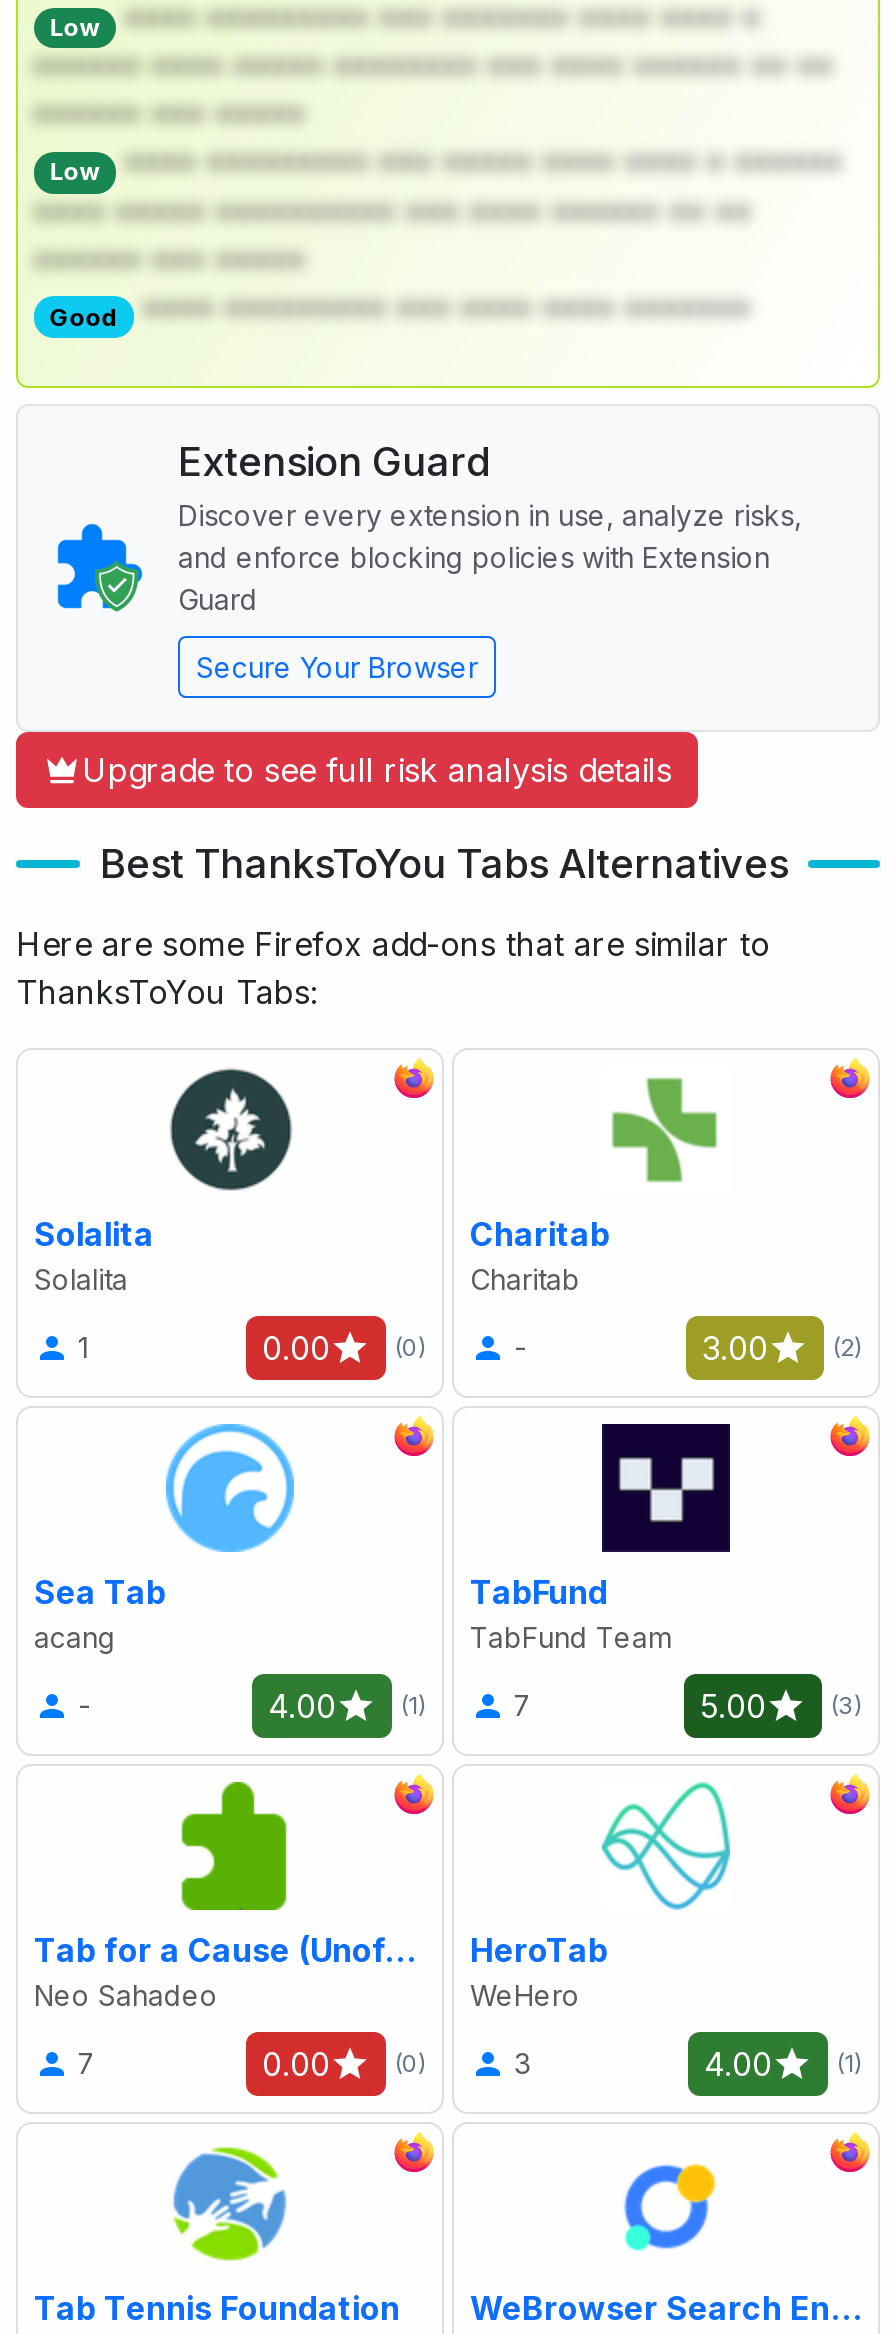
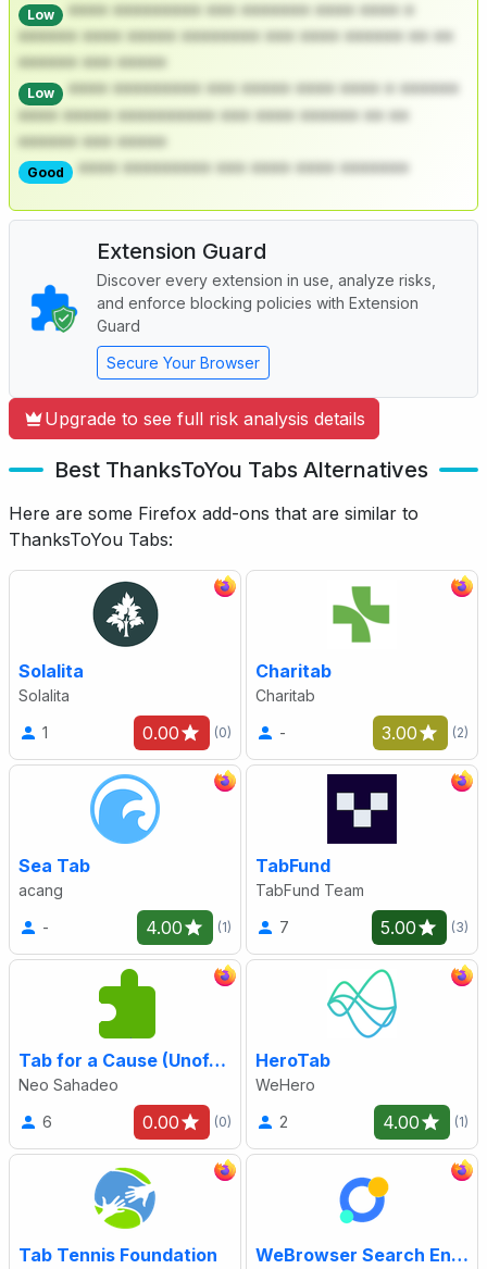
[78,2047,96,2081] 7 -> [42,1113,52,1131] 6
[514,2047,530,2081] 3 -> [279,1113,288,1131] 2

